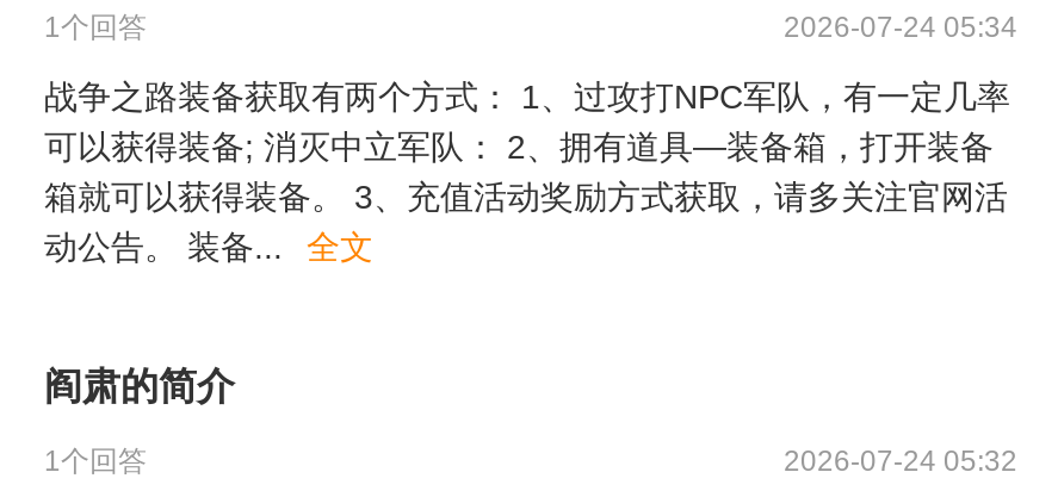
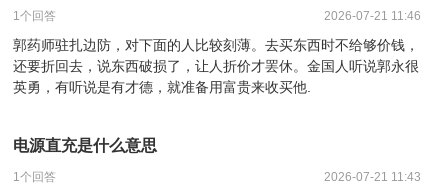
[784,11,1017,44] 2026-07-24 05:34 -> [324,9,421,23] 2026-07-21 11:46
[44,77,1010,266] 战争之路装备获取有两个方式： 1、过攻打NPC军队，有一定几率 | 可以获得装备; 消灭中立军队： 2、拥有道具—装备箱，打开装备 | 箱就可以获得装备。 3、充值活动奖励方式获取，请多关注官网活 | 动公告。 装备... | 全文 -> [13,37,419,95] 郭药师驻扎边防，对下面的人比较刻薄。去买东西时不给够价钱， | 还要折回去，说东西破损了，让人折价才罢休。金国人听说郭永很 | 英勇，有听说是有才德，就准备用富贵来收买他.
[44,366,235,406] 阎肃的简介 -> [13,137,157,154] 电源直充是什么意思
[784,445,1017,478] 2026-07-24 05:32 -> [324,170,421,184] 2026-07-21 11:43

